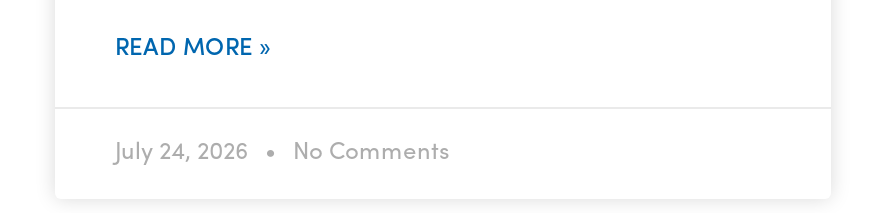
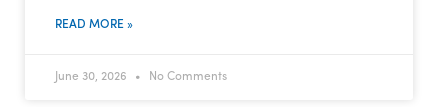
[115,141,449,165] July 24, 2026 No Comments -> [55,71,227,83] June 30, 2026 No Comments

